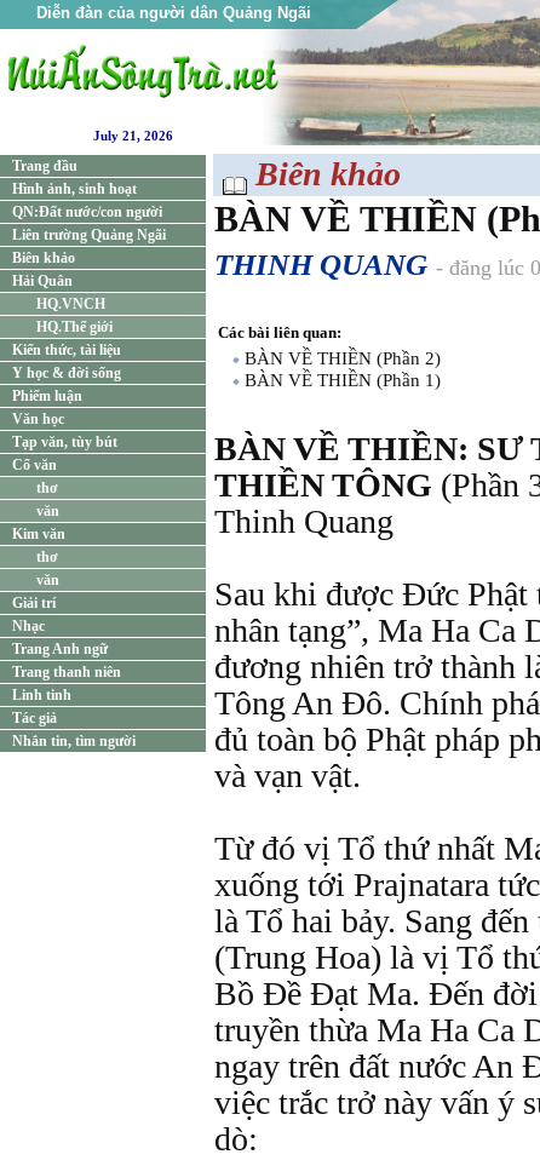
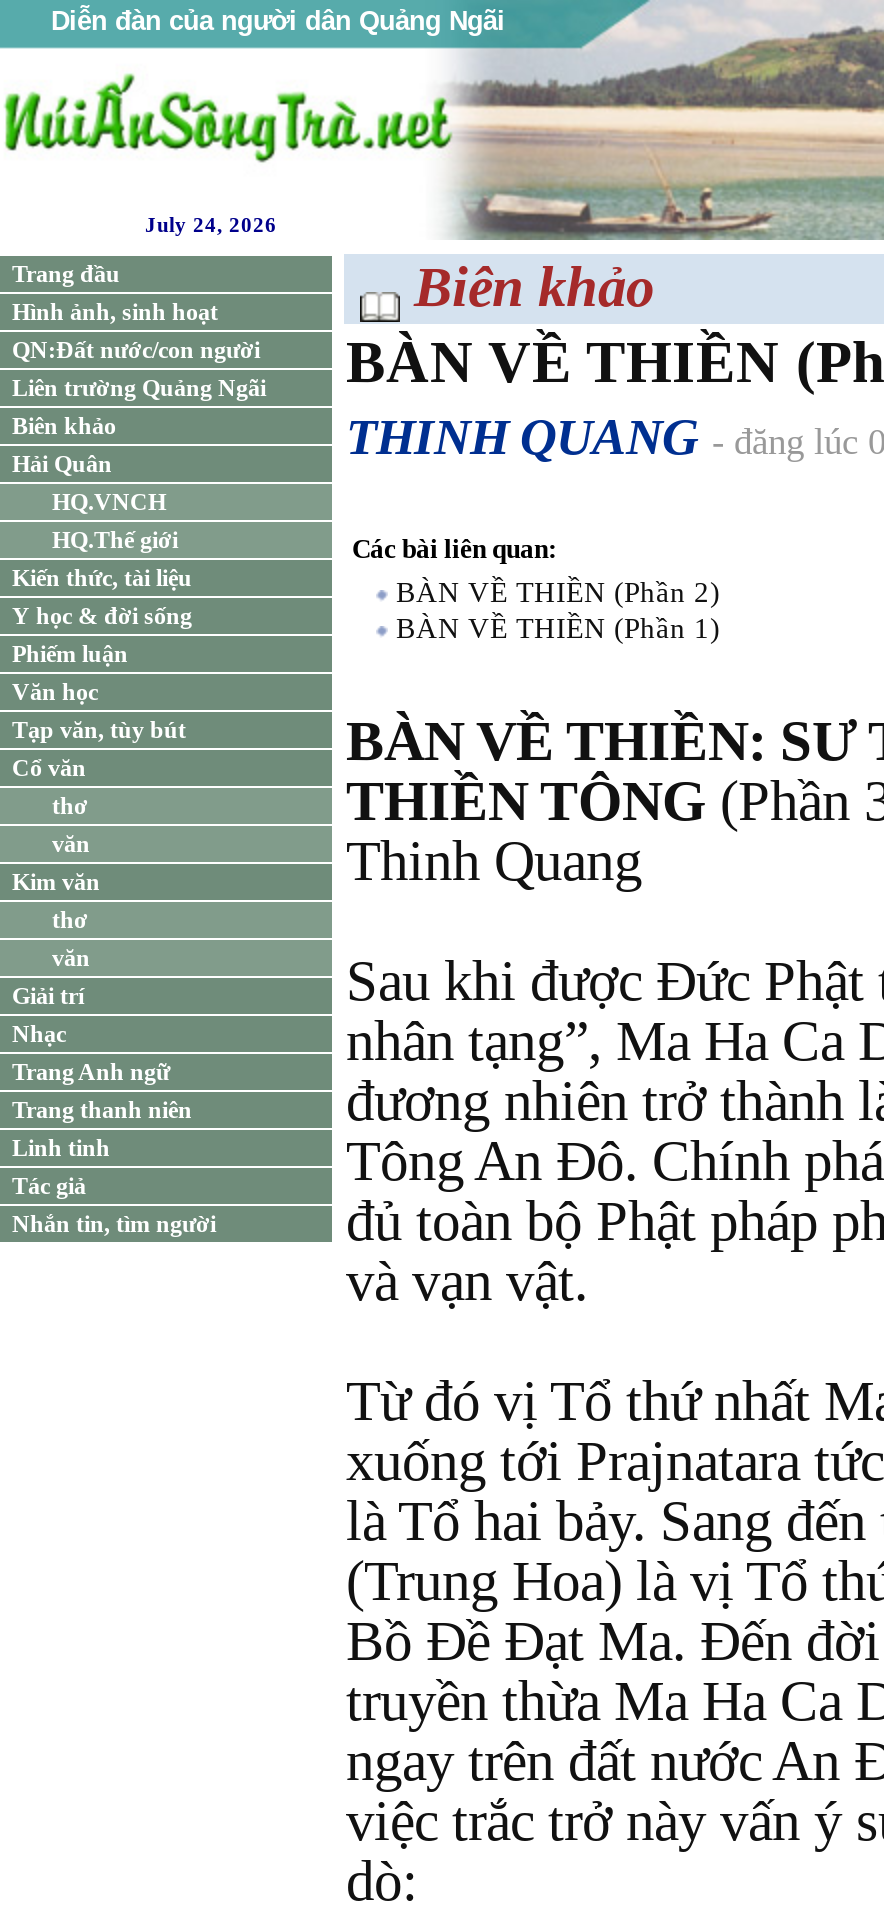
[89,130,173,143] July 21, 2026 -> [139,214,277,236] July 24, 2026

